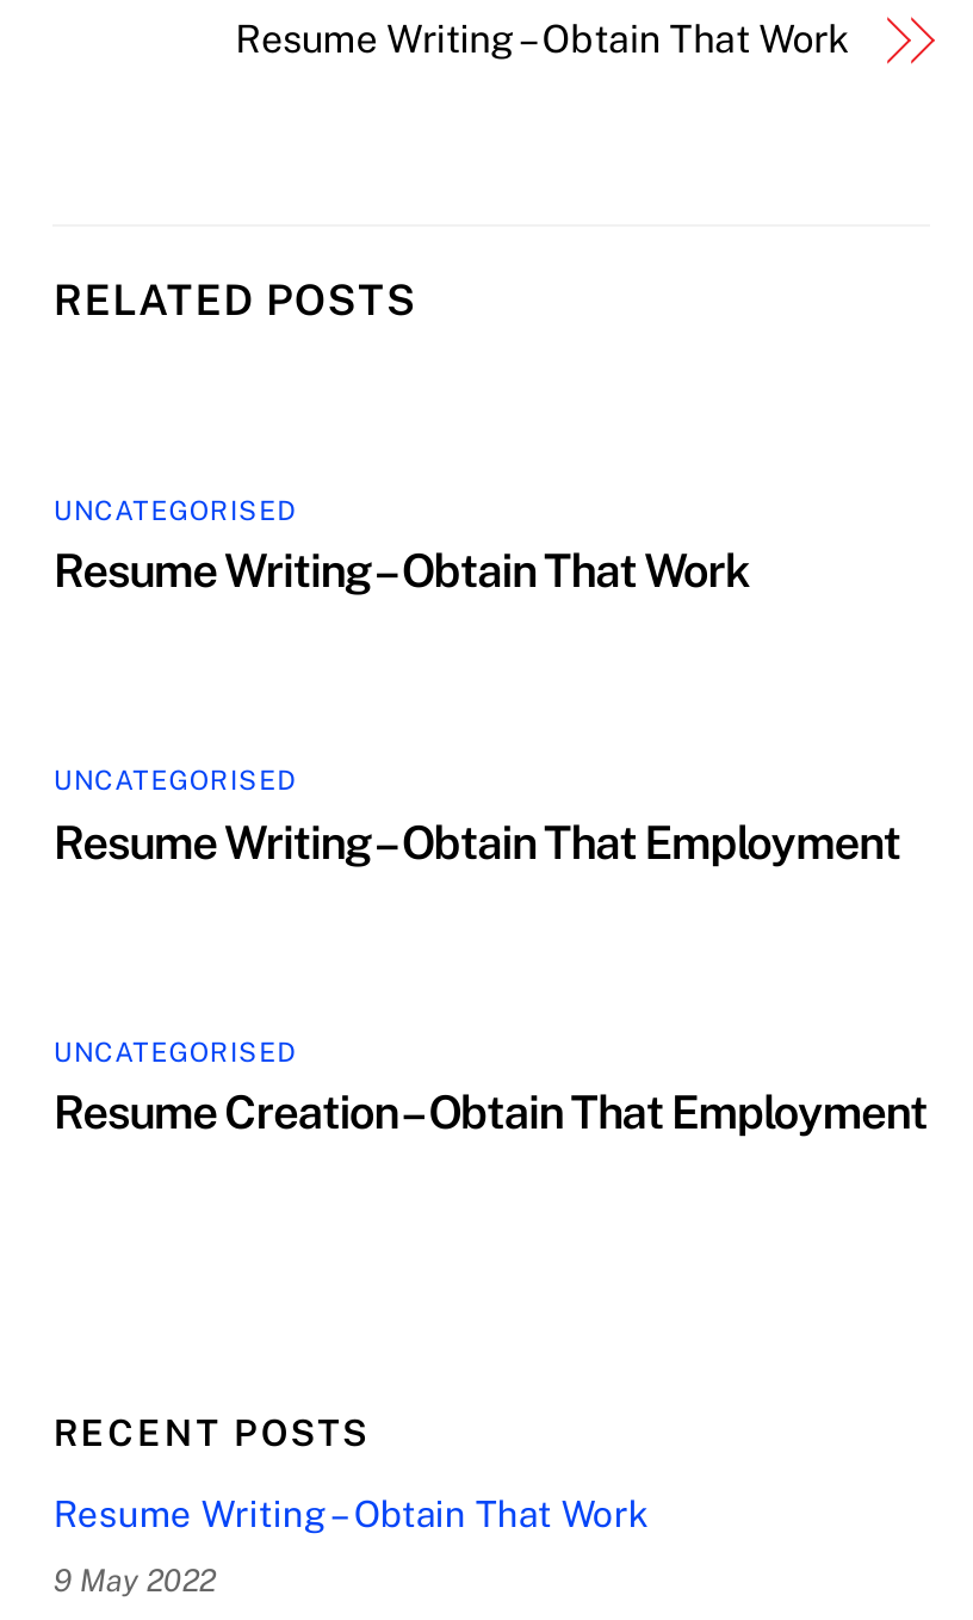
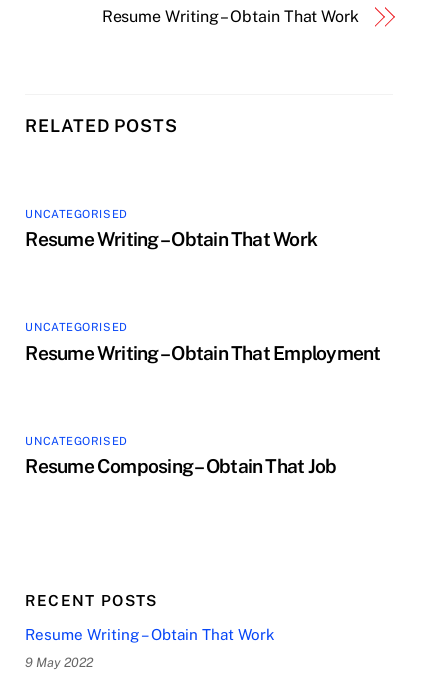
[53,1087,927,1139] Resume Creation – Obtain That Employment -> [25,455,336,477] Resume Composing – Obtain That Job

